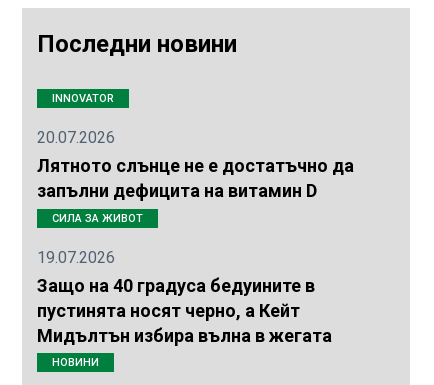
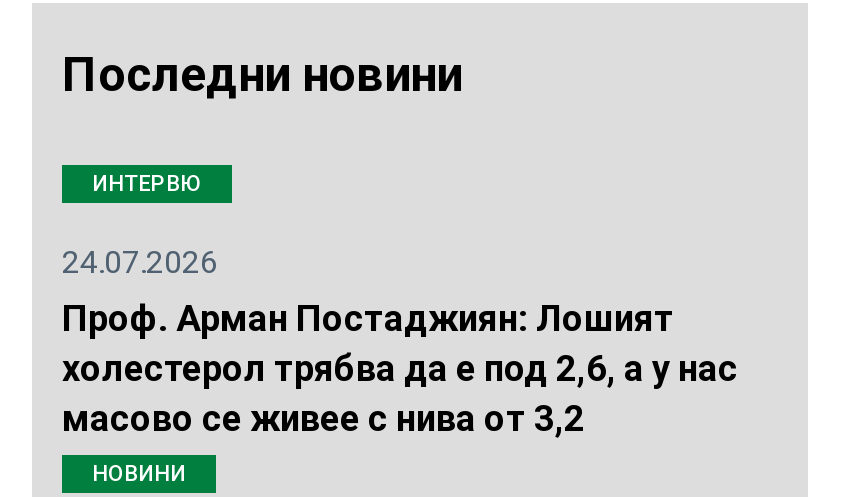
[37,92,354,346] INNOVATOR | 20.07.2026 | Лятното слънце не е достатъчно да | запълни дефицита на витамин D | СИЛА ЗА ЖИВОТ | 19.07.2026 | Защо на 40 градуса бедуините в | пустинята носят черно, а Кейт | Мидълтън избира вълна в жегата -> [62,171,738,439] ИНТЕРВЮ | 24.07.2026 | Проф. Арман Постаджиян: Лошият | холестерол трябва да е под 2,6, а у нас | масово се живее с нива от 3,2

